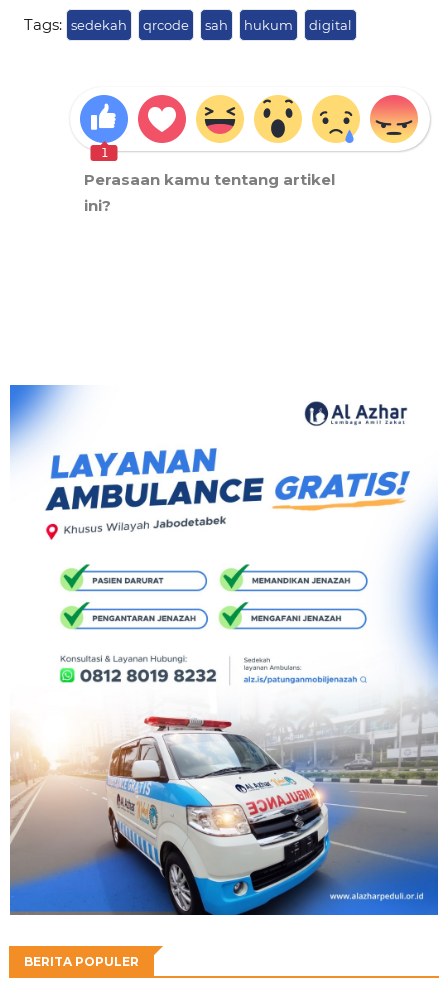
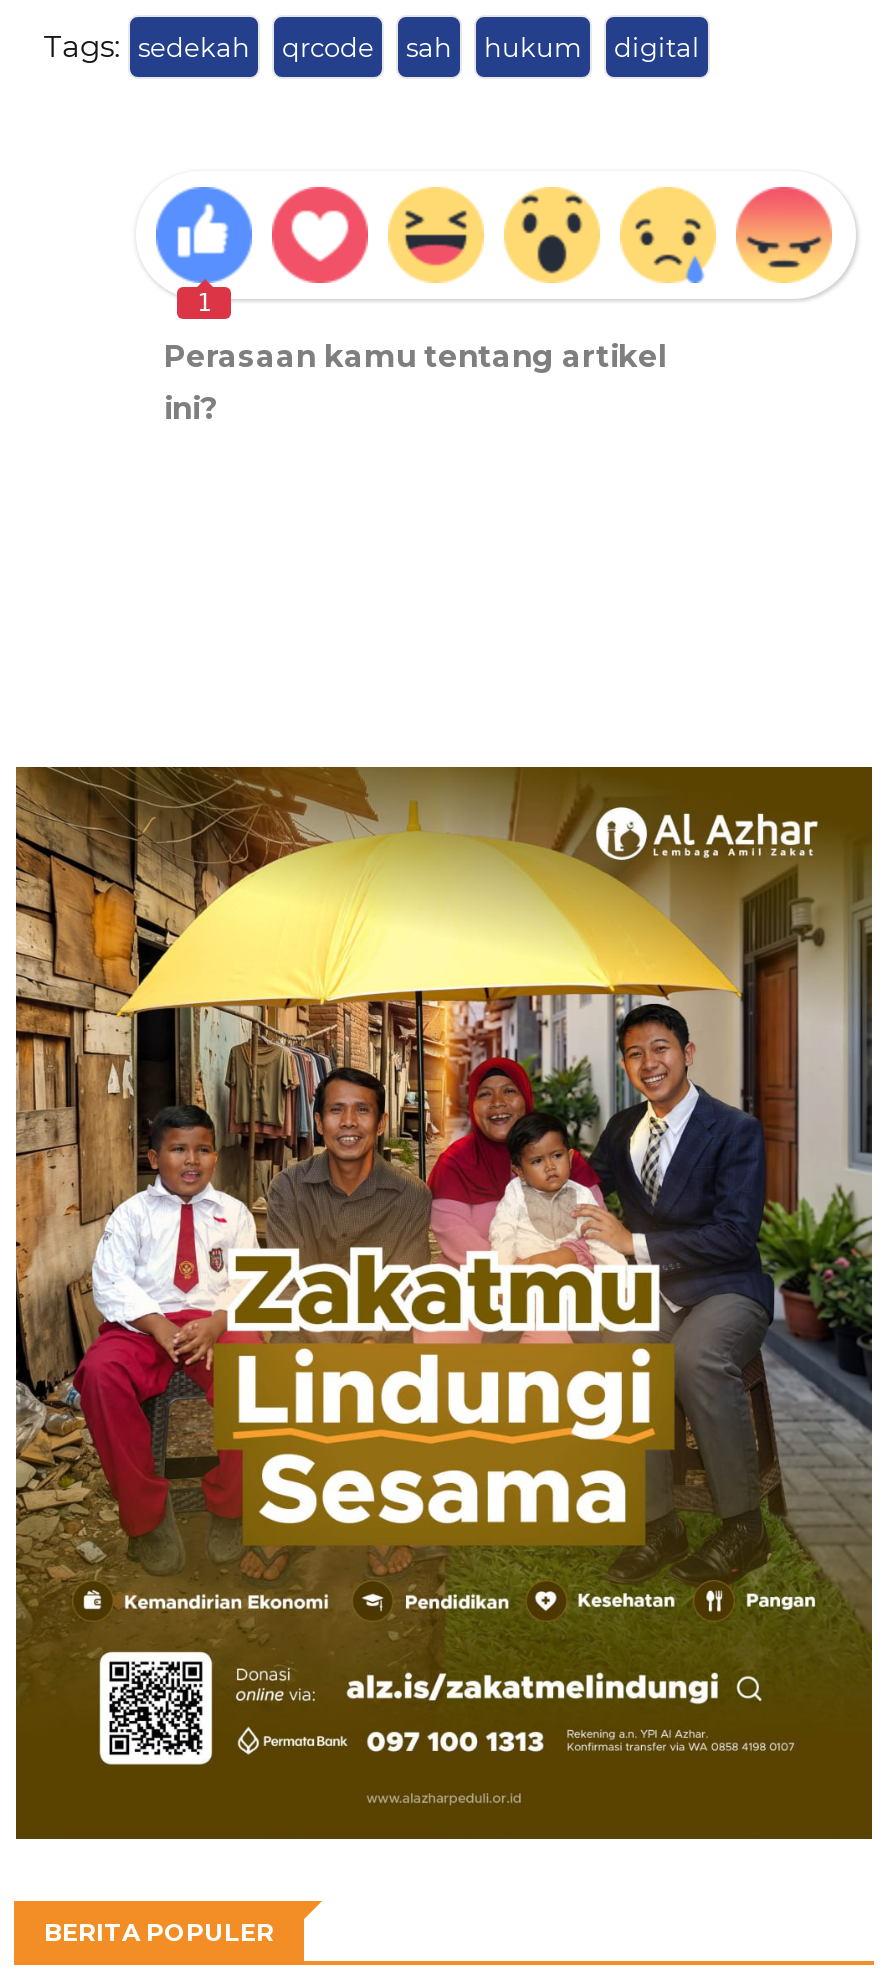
[9,384,439,916] [image] -> [14,765,874,1841] [image]

